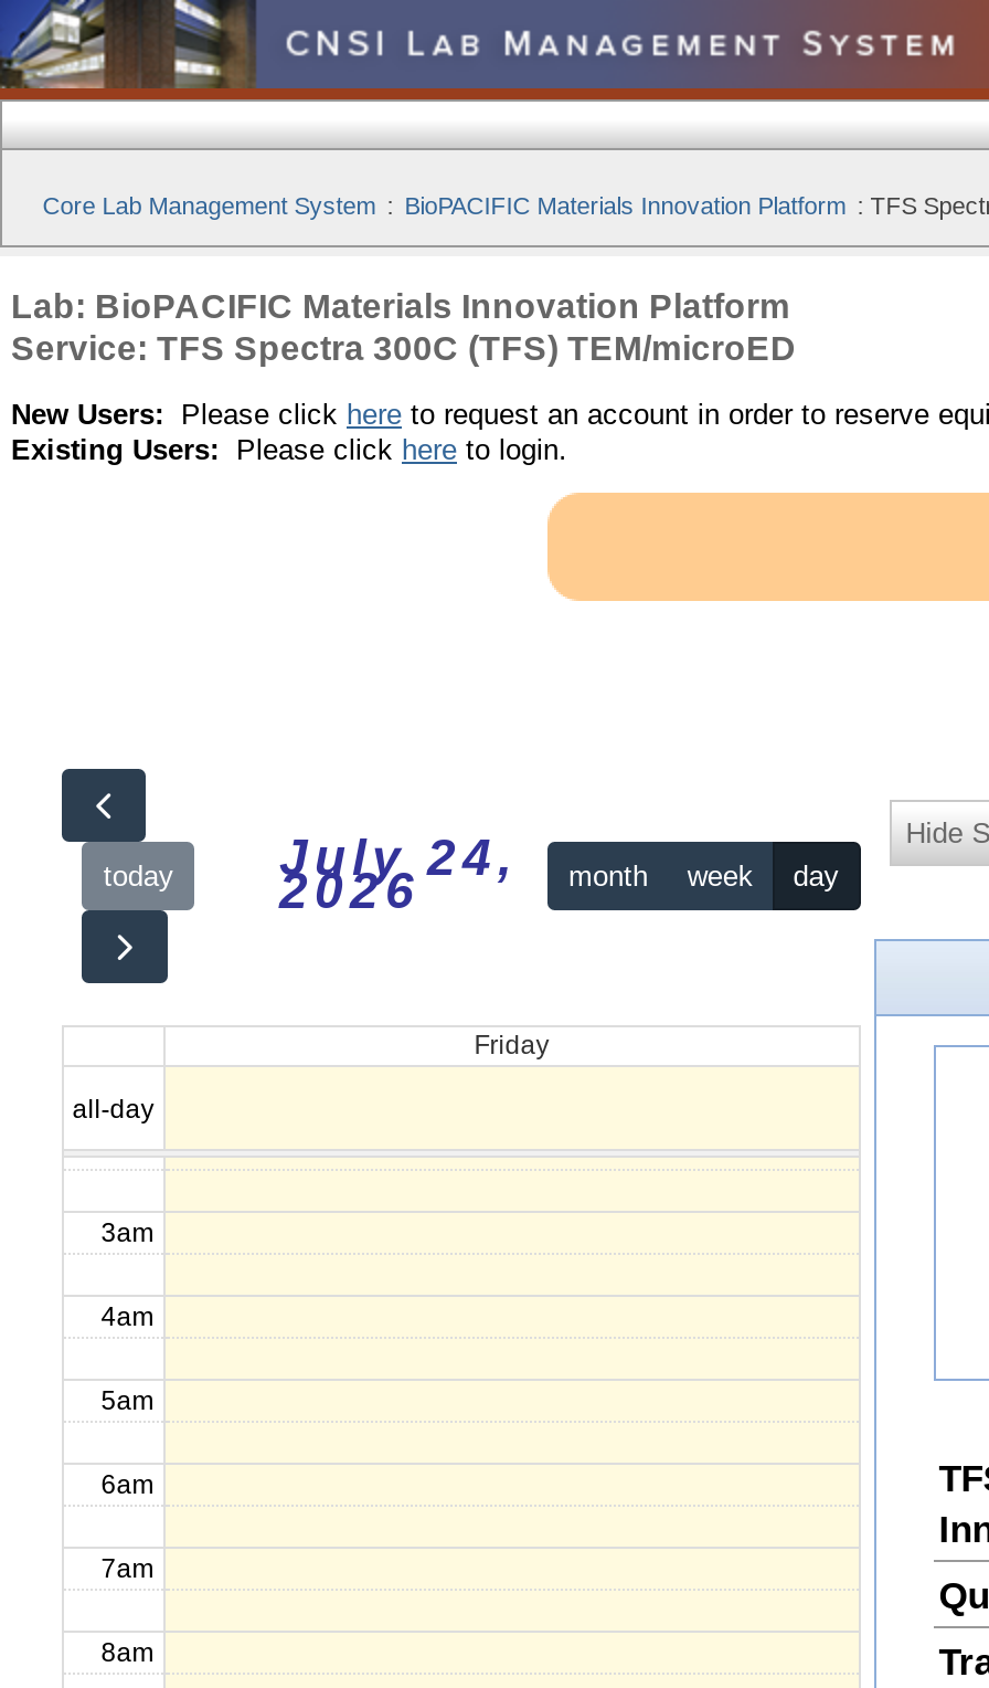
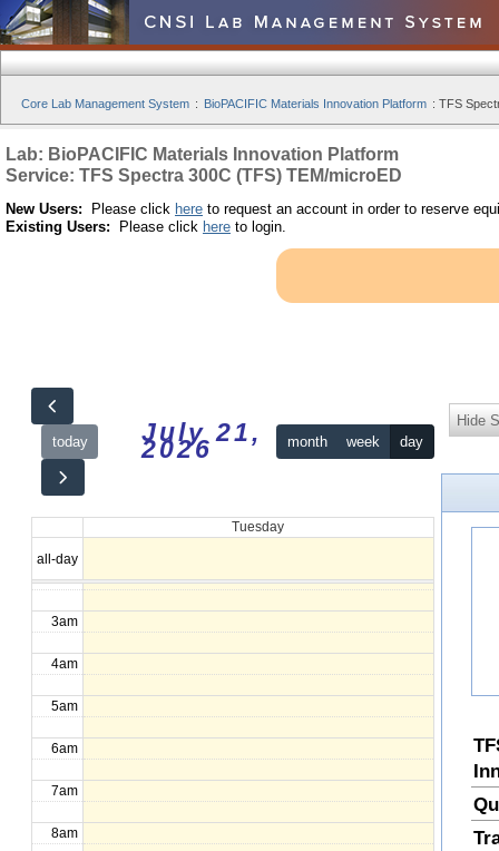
[279,829,840,892] July 24, month week day -> [141,418,424,450] July 21, month week day
[474,1030,549,1061] Friday -> [232,519,284,535] Tuesday

